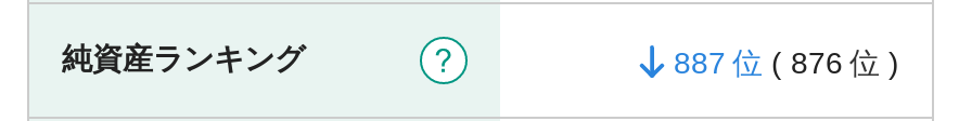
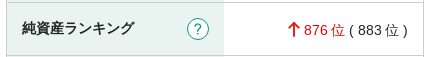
[674,45,726,80] 887 -> [304,22,328,38] 876
[771,45,843,80] (876 -> [349,22,382,38] (883

